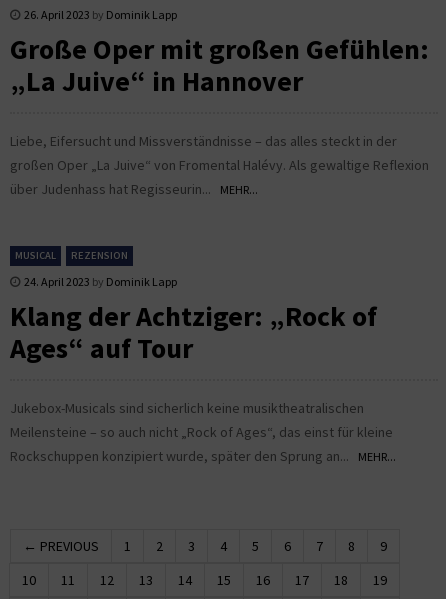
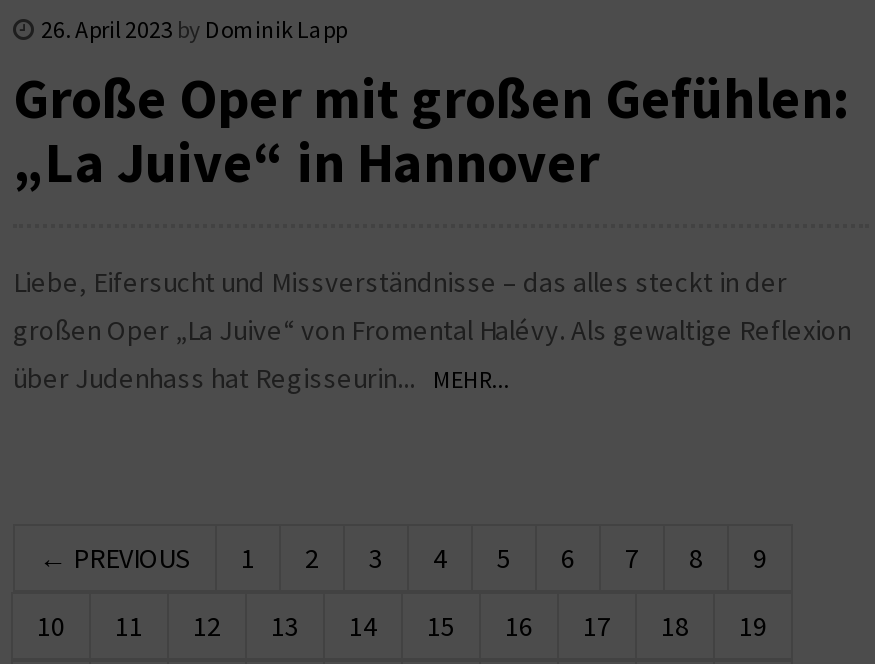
[10,249,396,465] MUSICAL | REZENSION | 24. April 2023 by Dominik Lapp | Klang der Achtziger: „Rock of | Ages“ auf Tour | Jukebox-Musicals sind sicherlich keine musiktheatralischen | Meilensteine – so auch nicht „Rock of Ages“, das einst für kleine | Rockschuppen konzipiert wurde, später den Sprung an... MEHR... -> none

